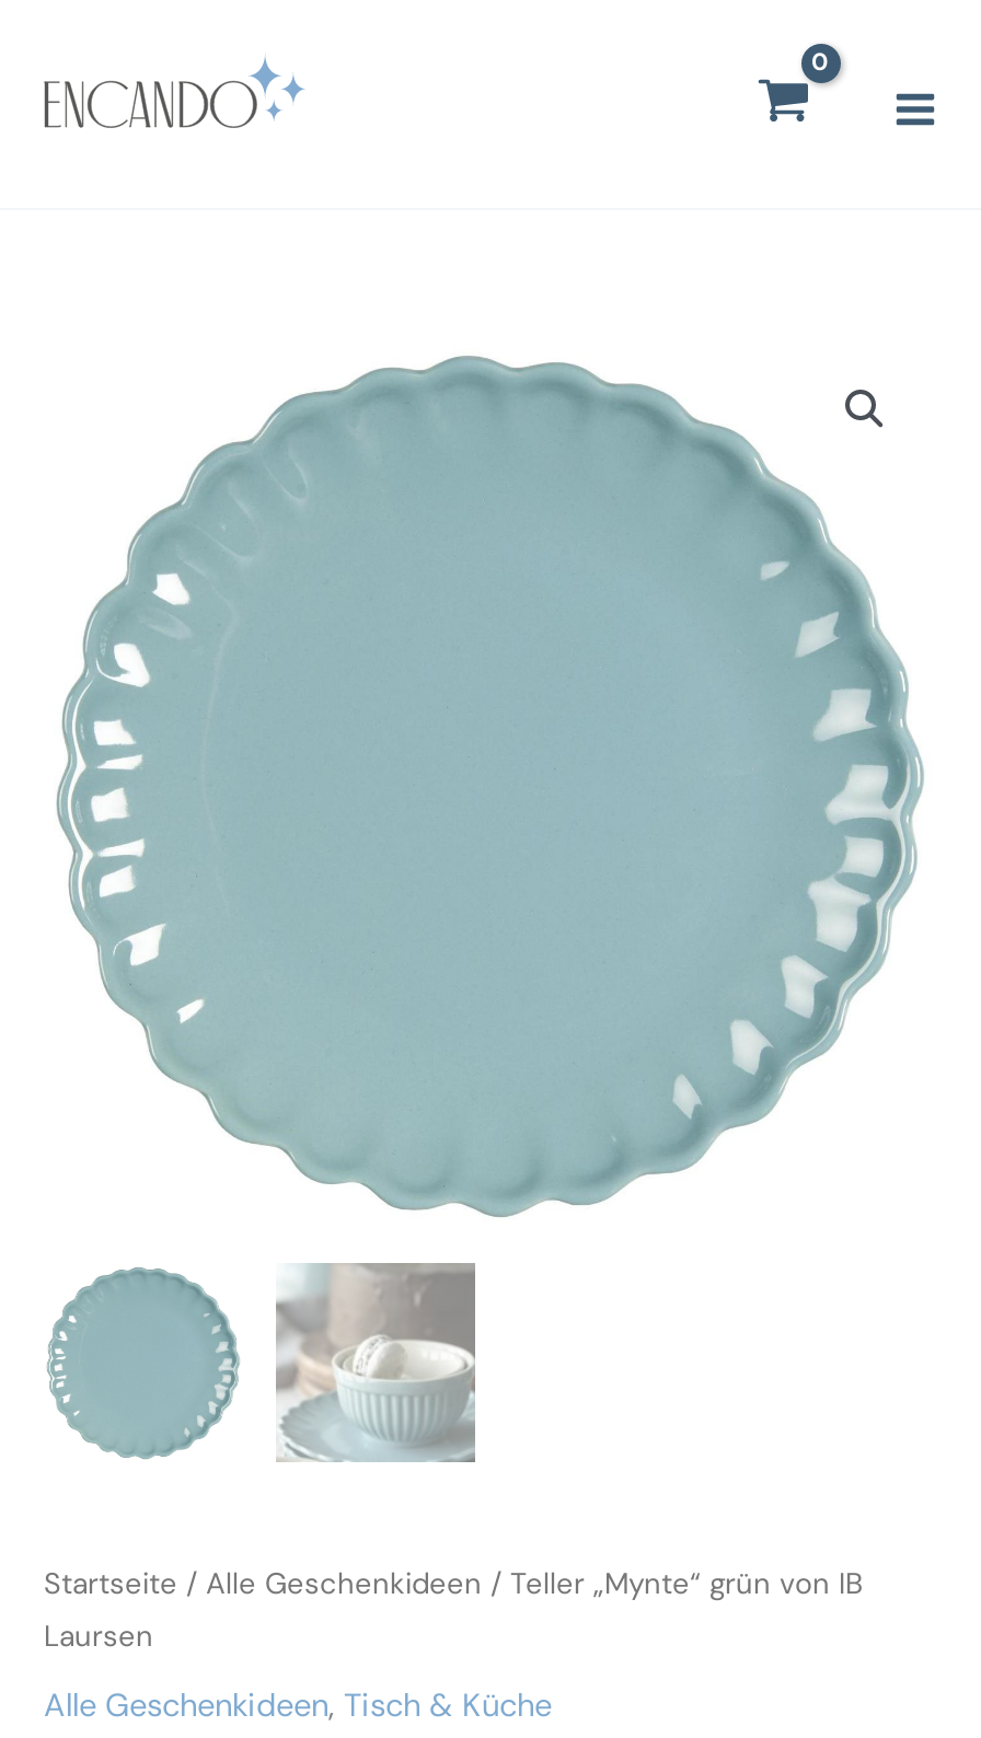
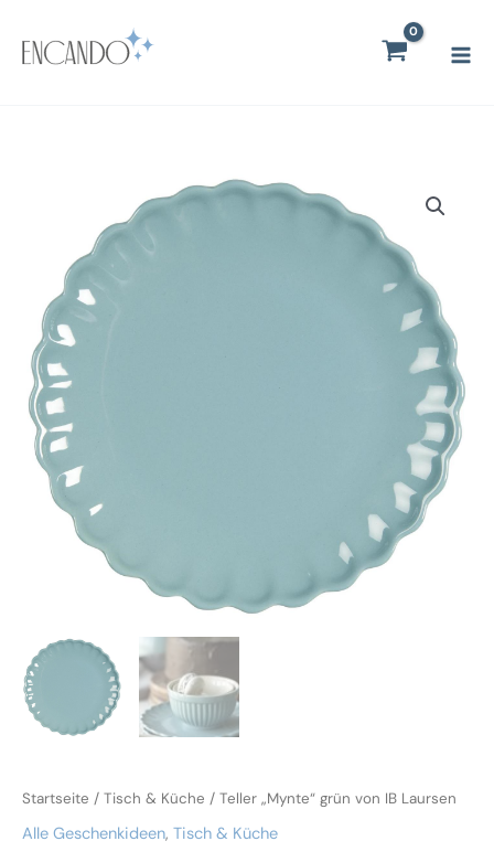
[44,1564,863,1654] Startseite / Alle Geschenkideen / Teller „Mynte“ grün von IB | Laursen -> [22,789,457,808] Startseite / Tisch & Küche / Teller „Mynte“ grün von IB Laursen

